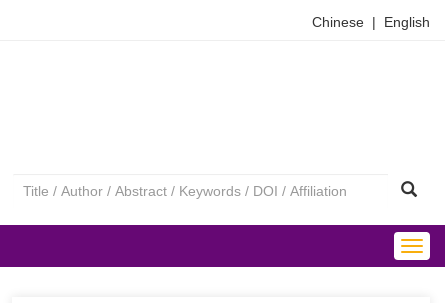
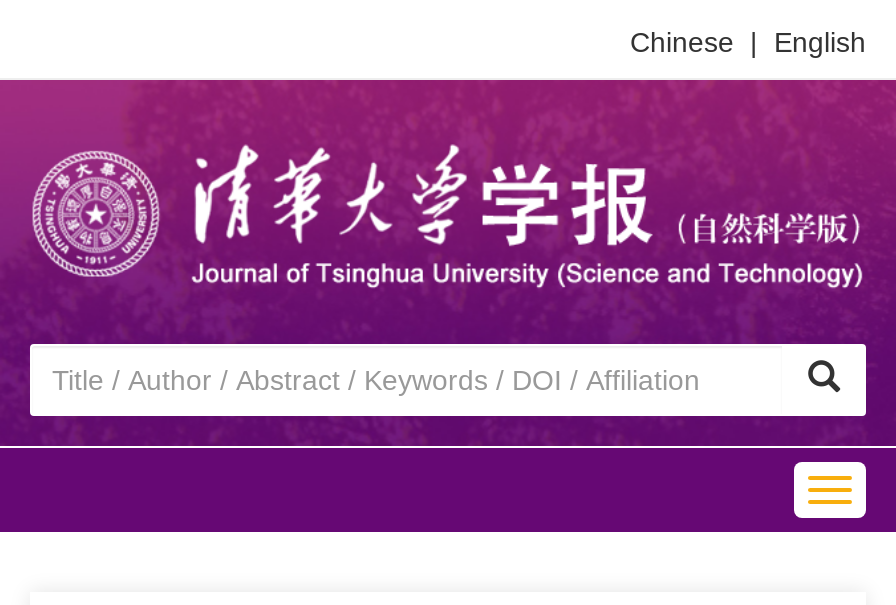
none -> [6,78,890,448] [image]

